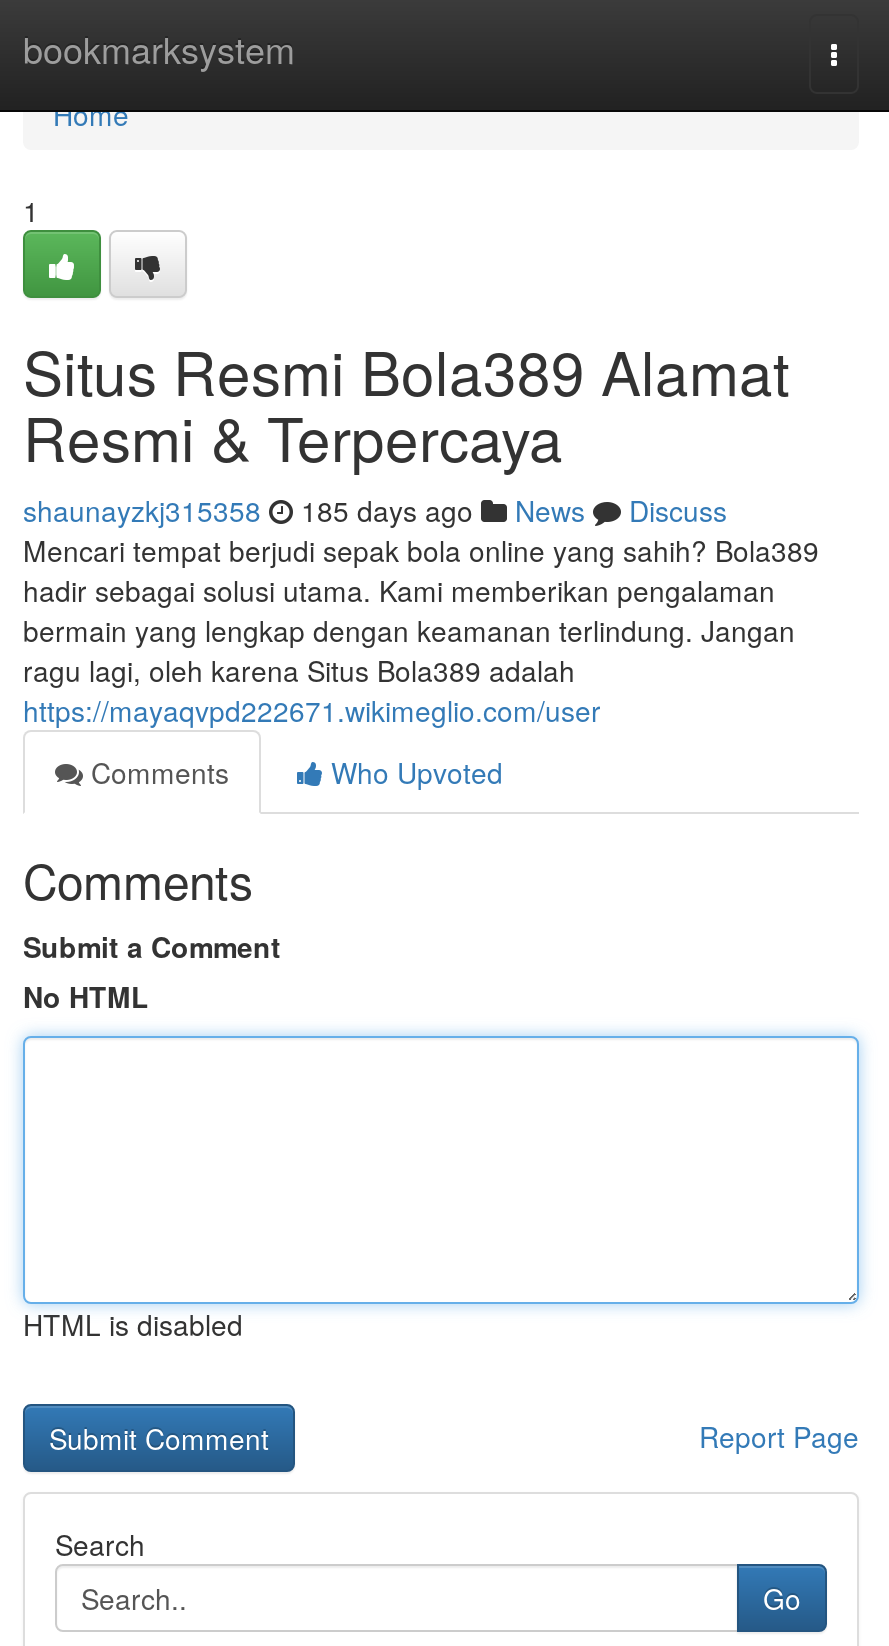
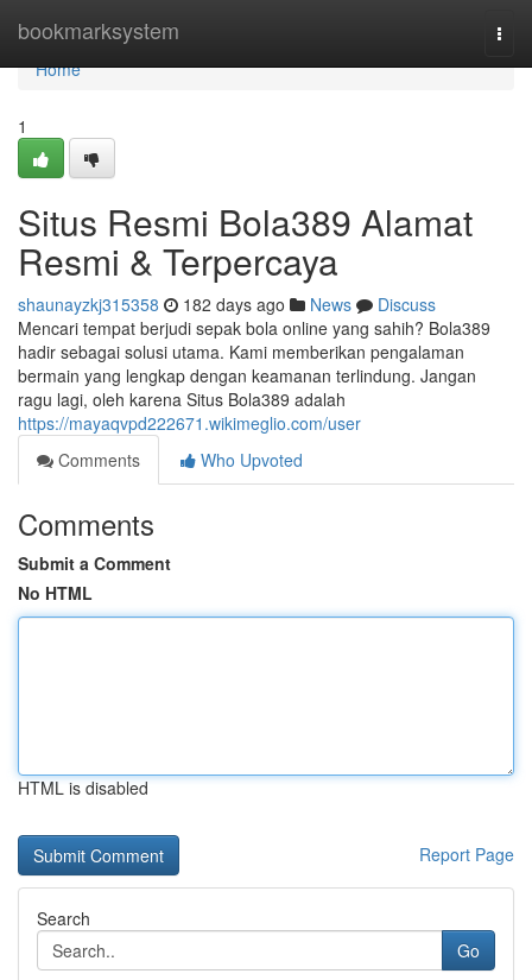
[23,490,727,530] shaunayzkj315358 185 days ago News Discuss -> [18,292,436,316] shaunayzkj315358 182 days ago News Discuss

